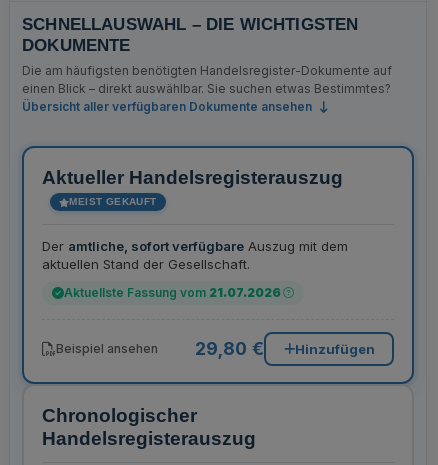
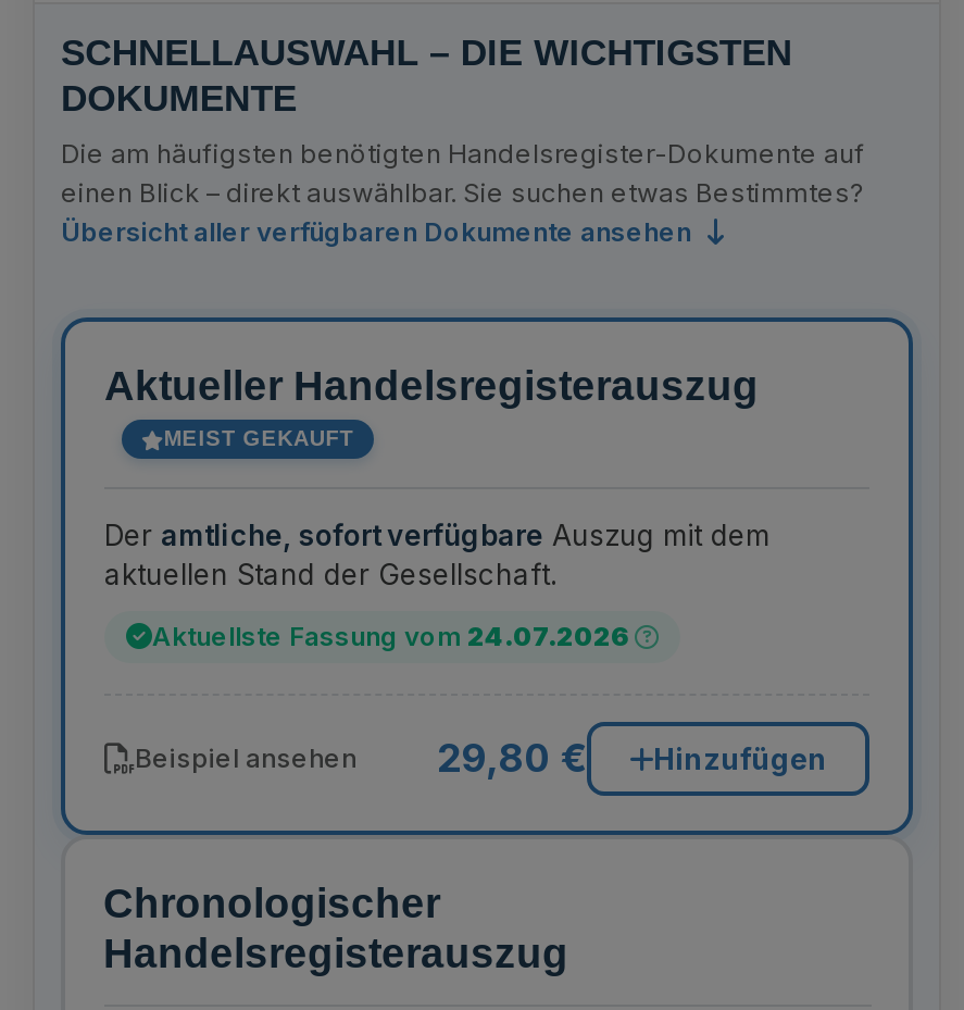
[64,285,281,300] Aktuellste Fassung vom 21.07.2026 -> [152,620,630,653] Aktuellste Fassung vom 24.07.2026

